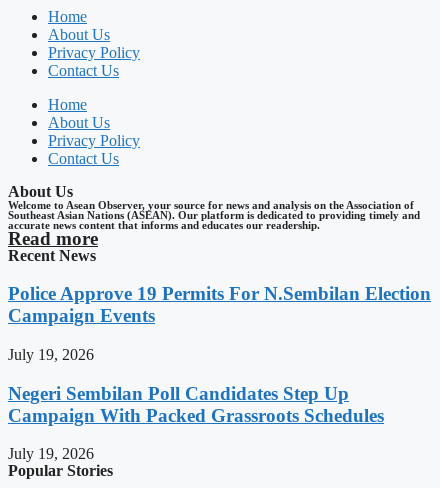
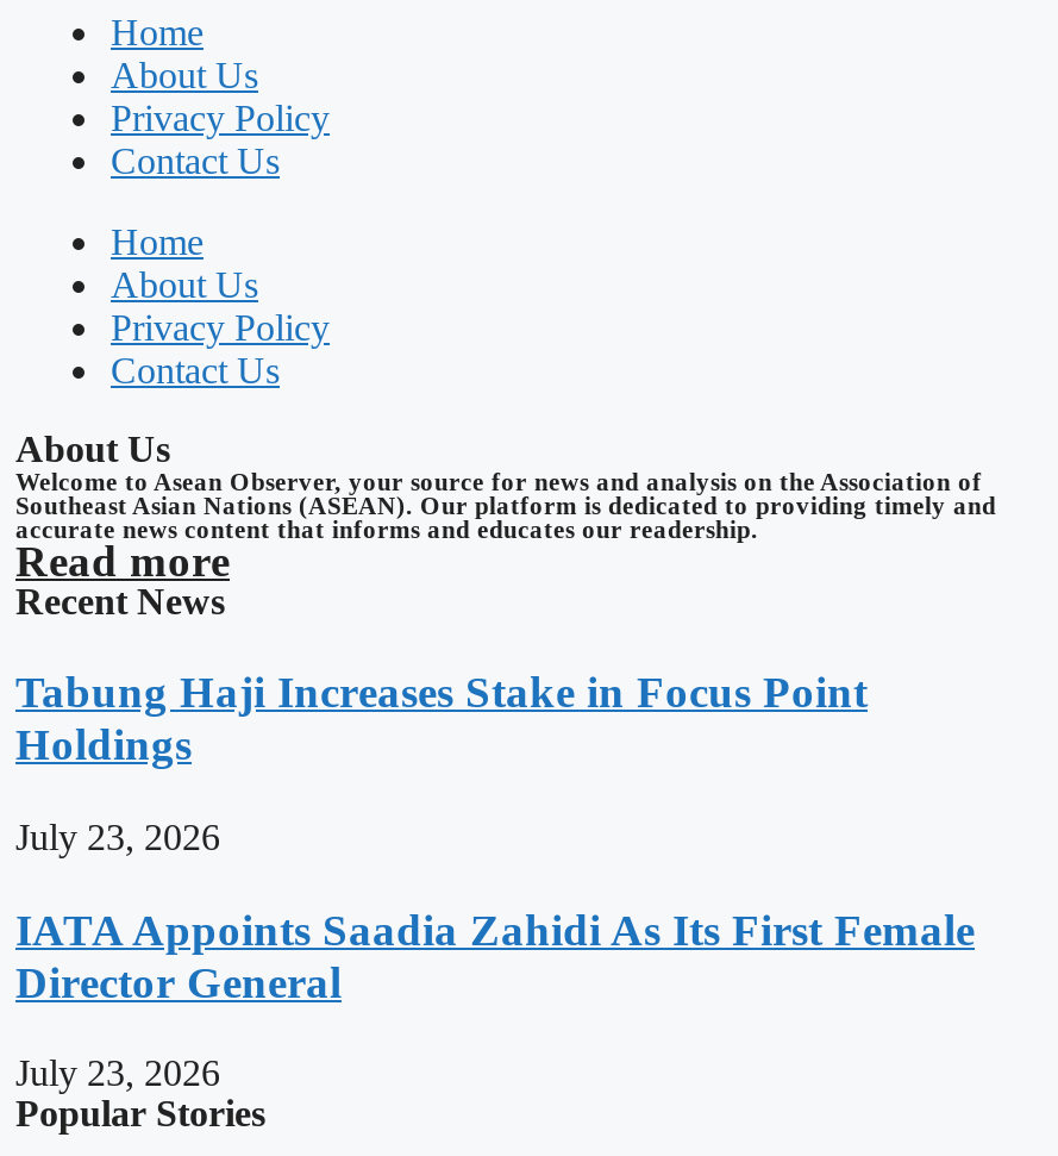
[8,283,431,326] Police Approve 19 Permits For N.Sembilan Election | Campaign Events -> [15,667,868,770] Tabung Haji Increases Stake in Focus Point | Holdings
[8,346,94,363] July 19, 2026 -> [15,816,220,857] July 23, 2026
[8,383,384,426] Negeri Sembilan Poll Candidates Step Up | Campaign With Packed Grassroots Schedules -> [15,904,975,1006] IATA Appoints Saadia Zahidi As Its First Female | Director General
[8,445,94,462] July 19, 2026 -> [15,1053,220,1094] July 23, 2026

